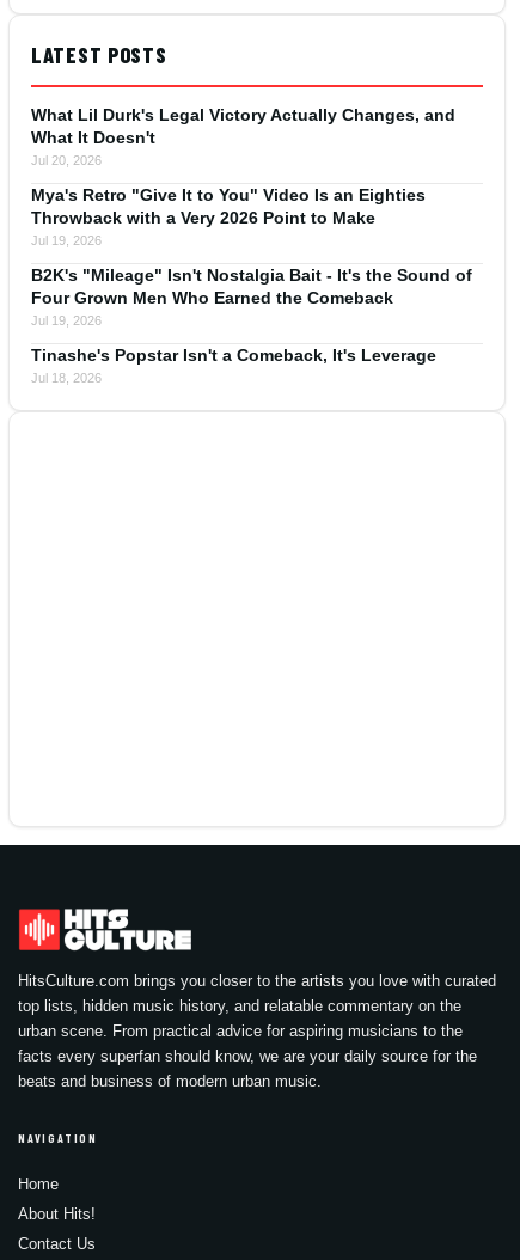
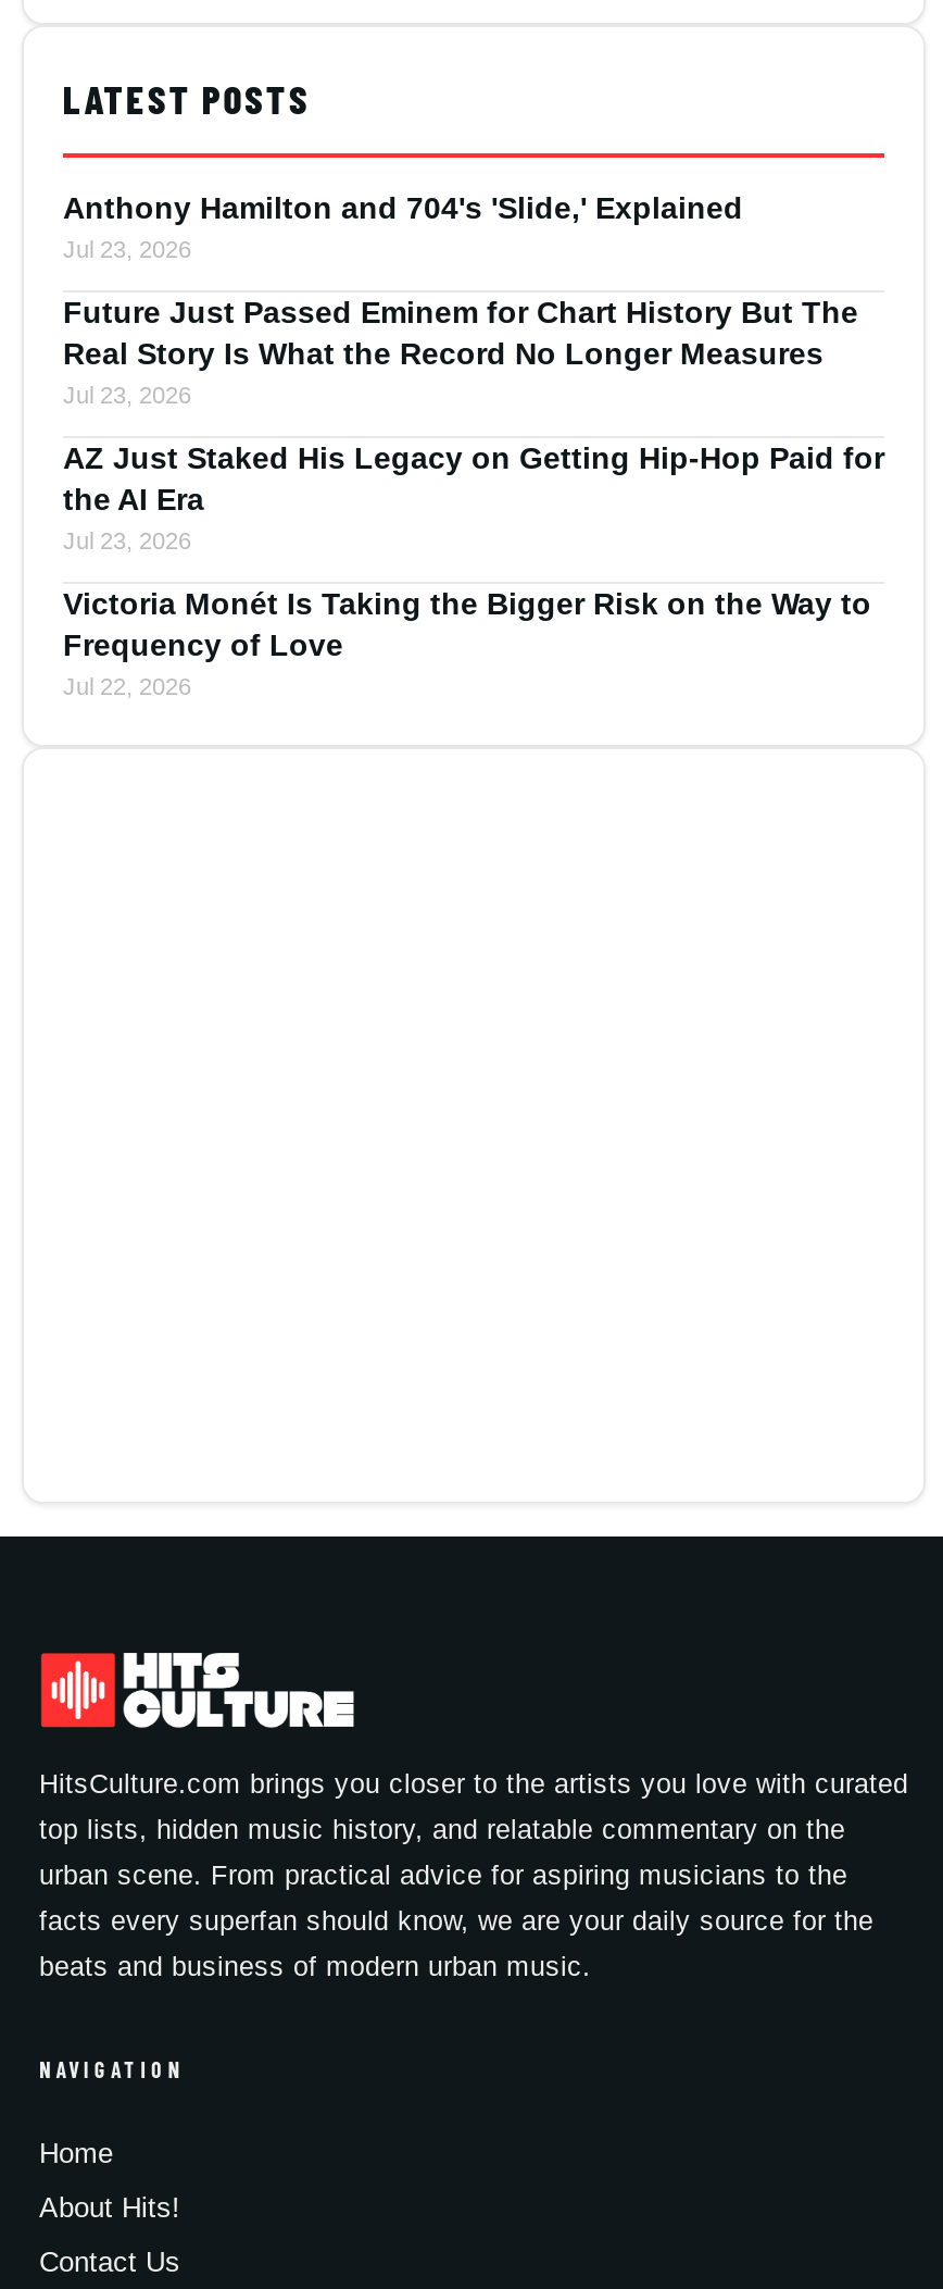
[31,105,455,167] What Lil Durk's Legal Victory Actually Changes, and | What It Doesn't | Jul 20, 2026 -> [63,190,743,261] Anthony Hamilton and 704's 'Slide,' Explained | Jul 23, 2026
[31,185,426,247] Mya's Retro "Give It to You" Video Is an Eighties | Throwback with a Very 2026 Point to Make | Jul 19, 2026 -> [63,294,858,407] Future Just Passed Eminem for Chart History But The | Real Story Is What the Record No Longer Measures | Jul 23, 2026
[31,265,472,327] B2K's "Mileage" Isn't Nostalgia Bait - It's the Sound of | Four Grown Men Who Earned the Comeback | Jul 19, 2026 -> [63,440,884,553] AZ Just Staked His Legacy on Getting Hip-Hop Paid for | the AI Era | Jul 23, 2026
[31,345,436,385] Tinashe's Popstar Isn't a Comeback, It's Leverage | Jul 18, 2026 -> [63,585,871,699] Victoria Monét Is Taking the Bigger Risk on the Way to | Frequency of Love | Jul 22, 2026

